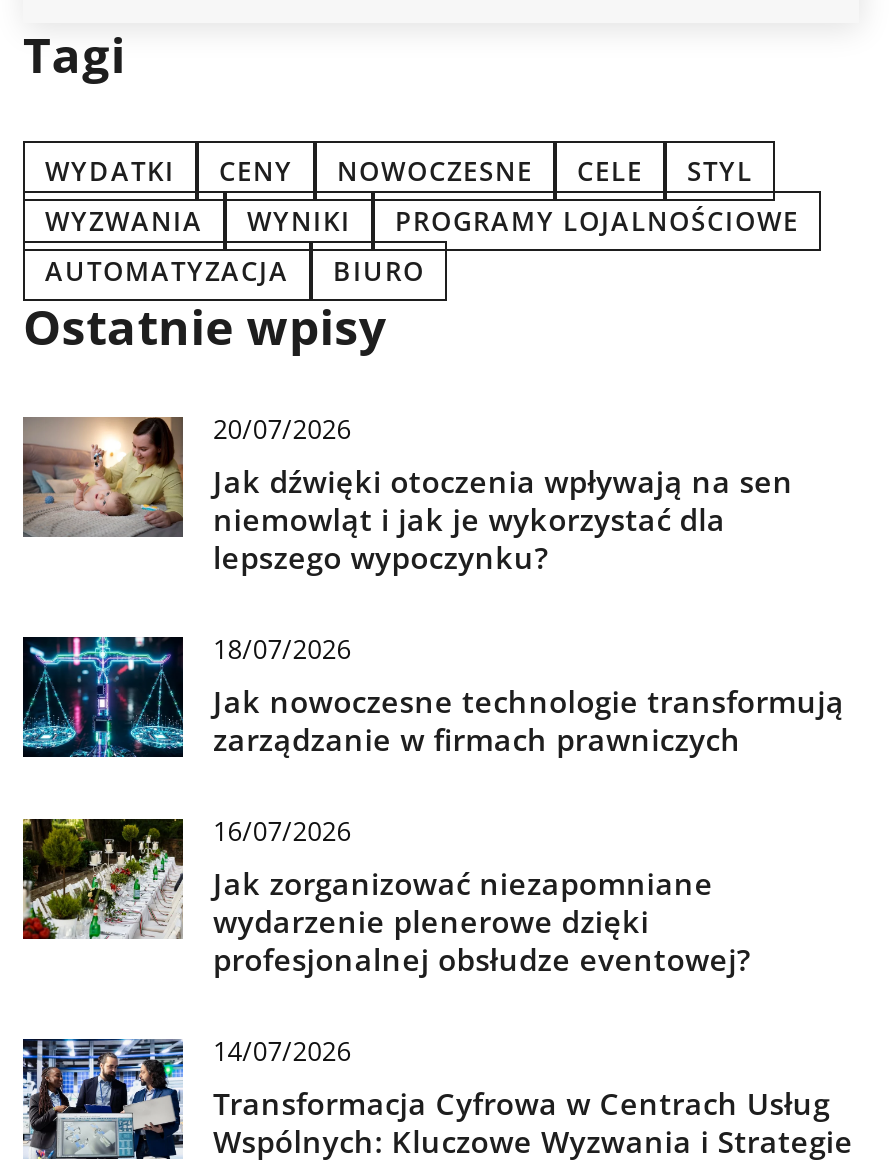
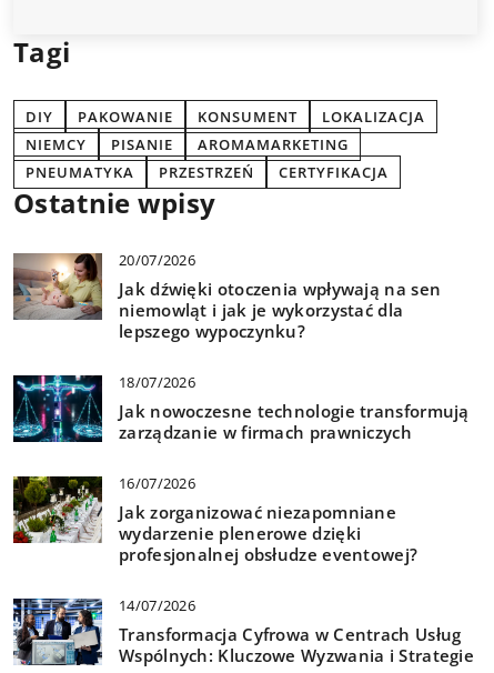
[45,153,799,289] WYDATKI | CENY | NOWOCZESNE | CELE | STYL | WYZWANIA | WYNIKI | PROGRAMY LOJALNOŚCIOWE | AUTOMATYZACJA | BIURO -> [26,107,425,182] DIY | PAKOWANIE | KONSUMENT | LOKALIZACJA | NIEMCY | PISANIE | AROMAMARKETING | PNEUMATYKA | PRZESTRZEŃ | CERTYFIKACJA

